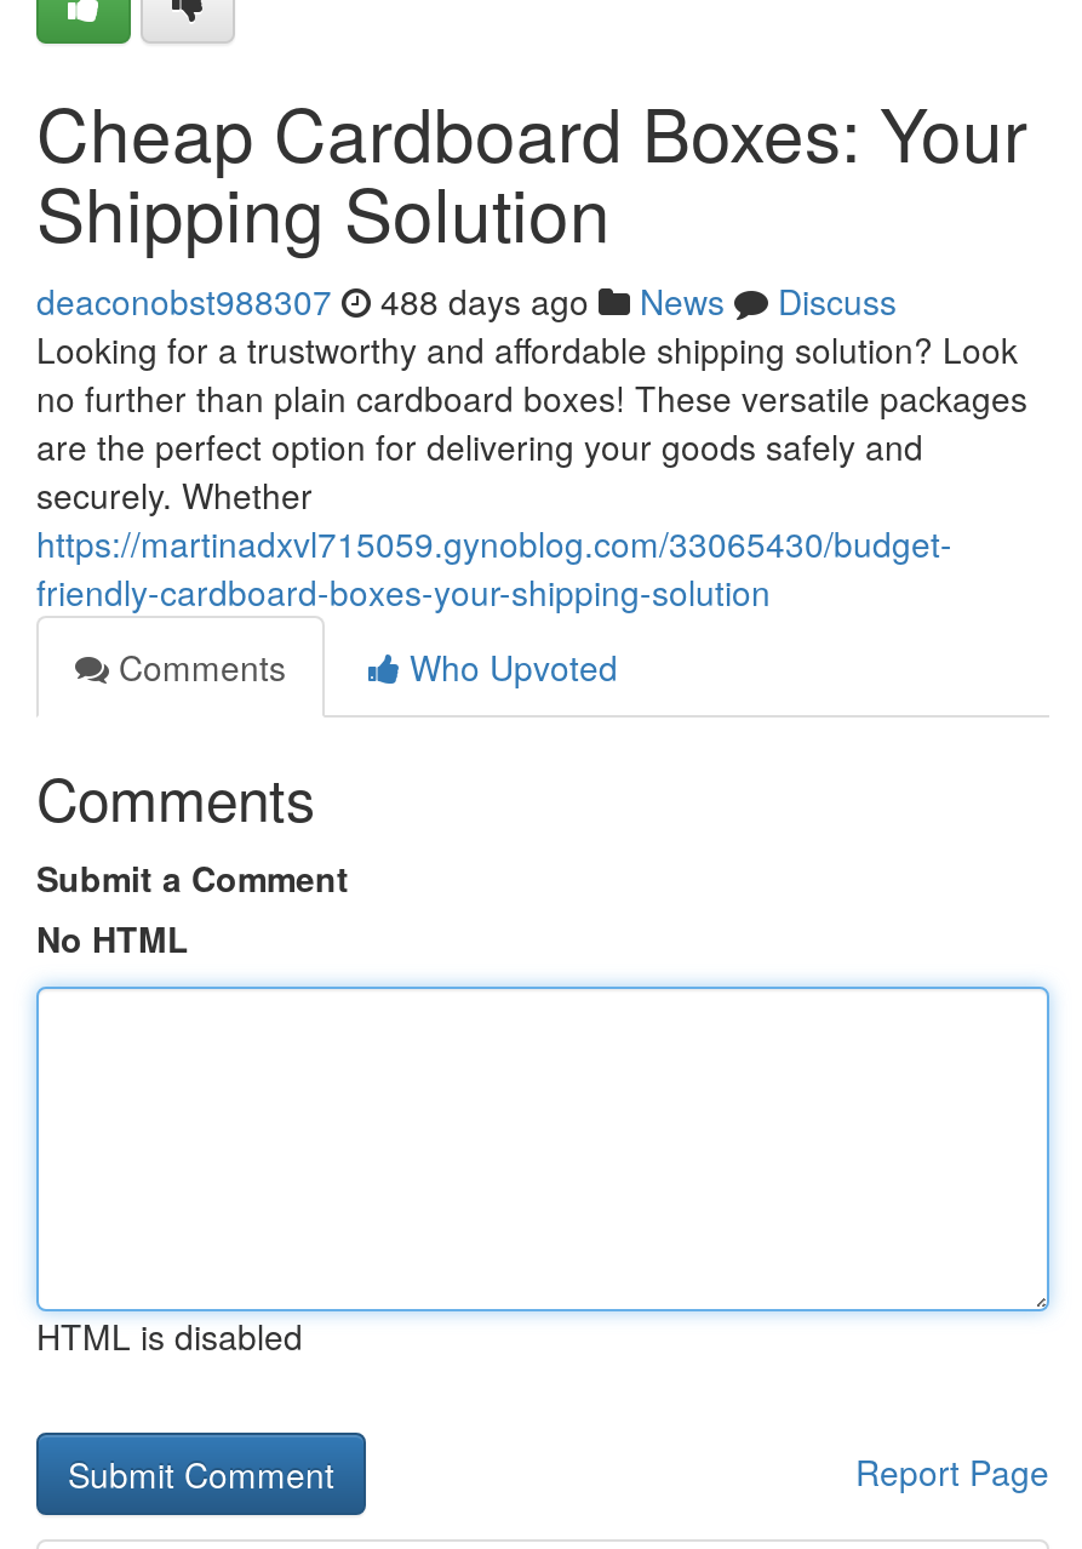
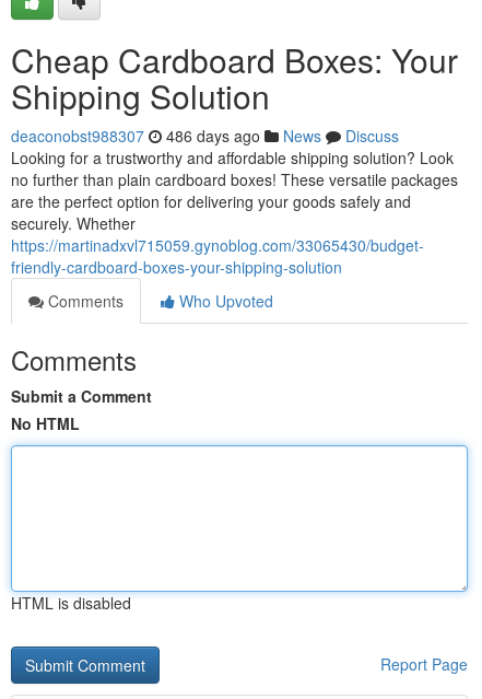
[36,276,897,325] deaconobst988307 488 days ago News Discuss -> [11,125,399,147] deaconobst988307 486 days ago News Discuss

